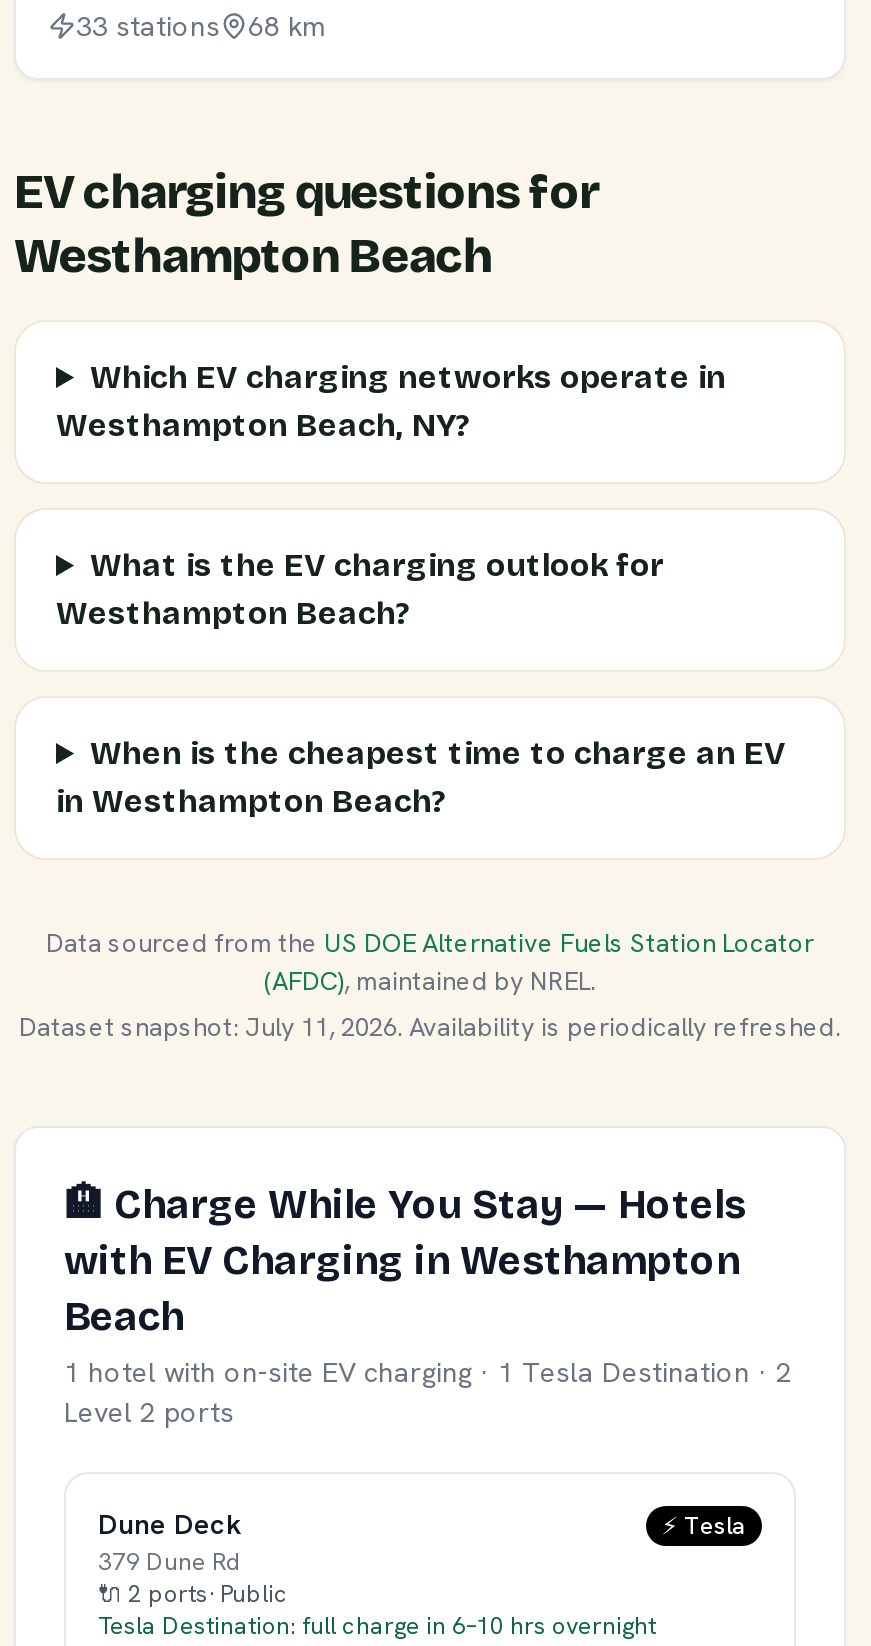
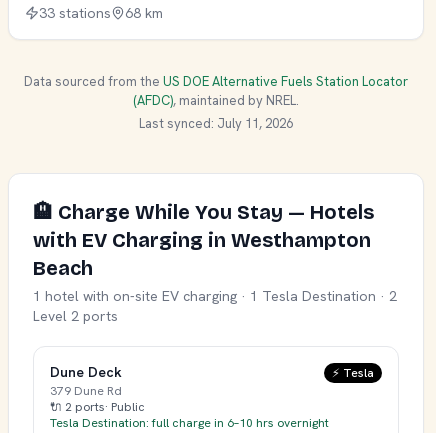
[14,164,726,444] EV charging questions for | Westhampton Beach | Which EV charging networks operate in | Westhampton Beach, NY? -> none
[56,546,664,632] What is the EV charging outlook for | Westhampton Beach? -> none
[56,734,786,820] When is the cheapest time to charge an EV | in Westhampton Beach? -> none
[19,1010,841,1044] Dataset snapshot: July 11, 2026. Availability is periodically refreshed. -> [139,115,293,132] Last synced: July 11, 2026

